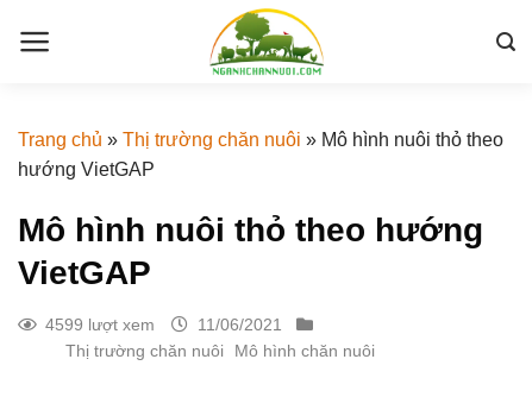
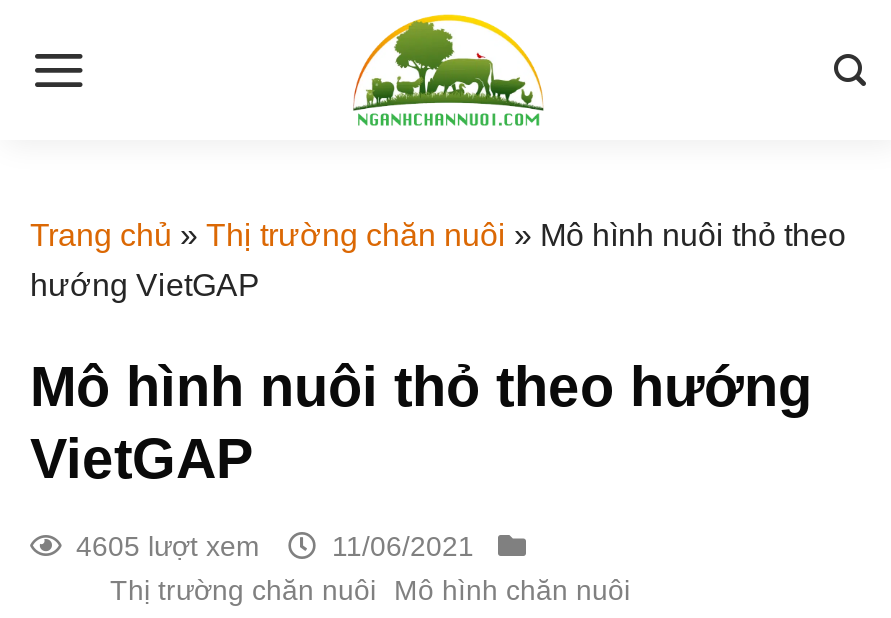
[40,315,282,334] 4599 lượt xem 11/06/2021 -> [68,530,474,562] 4605 lượt xem 11/06/2021

